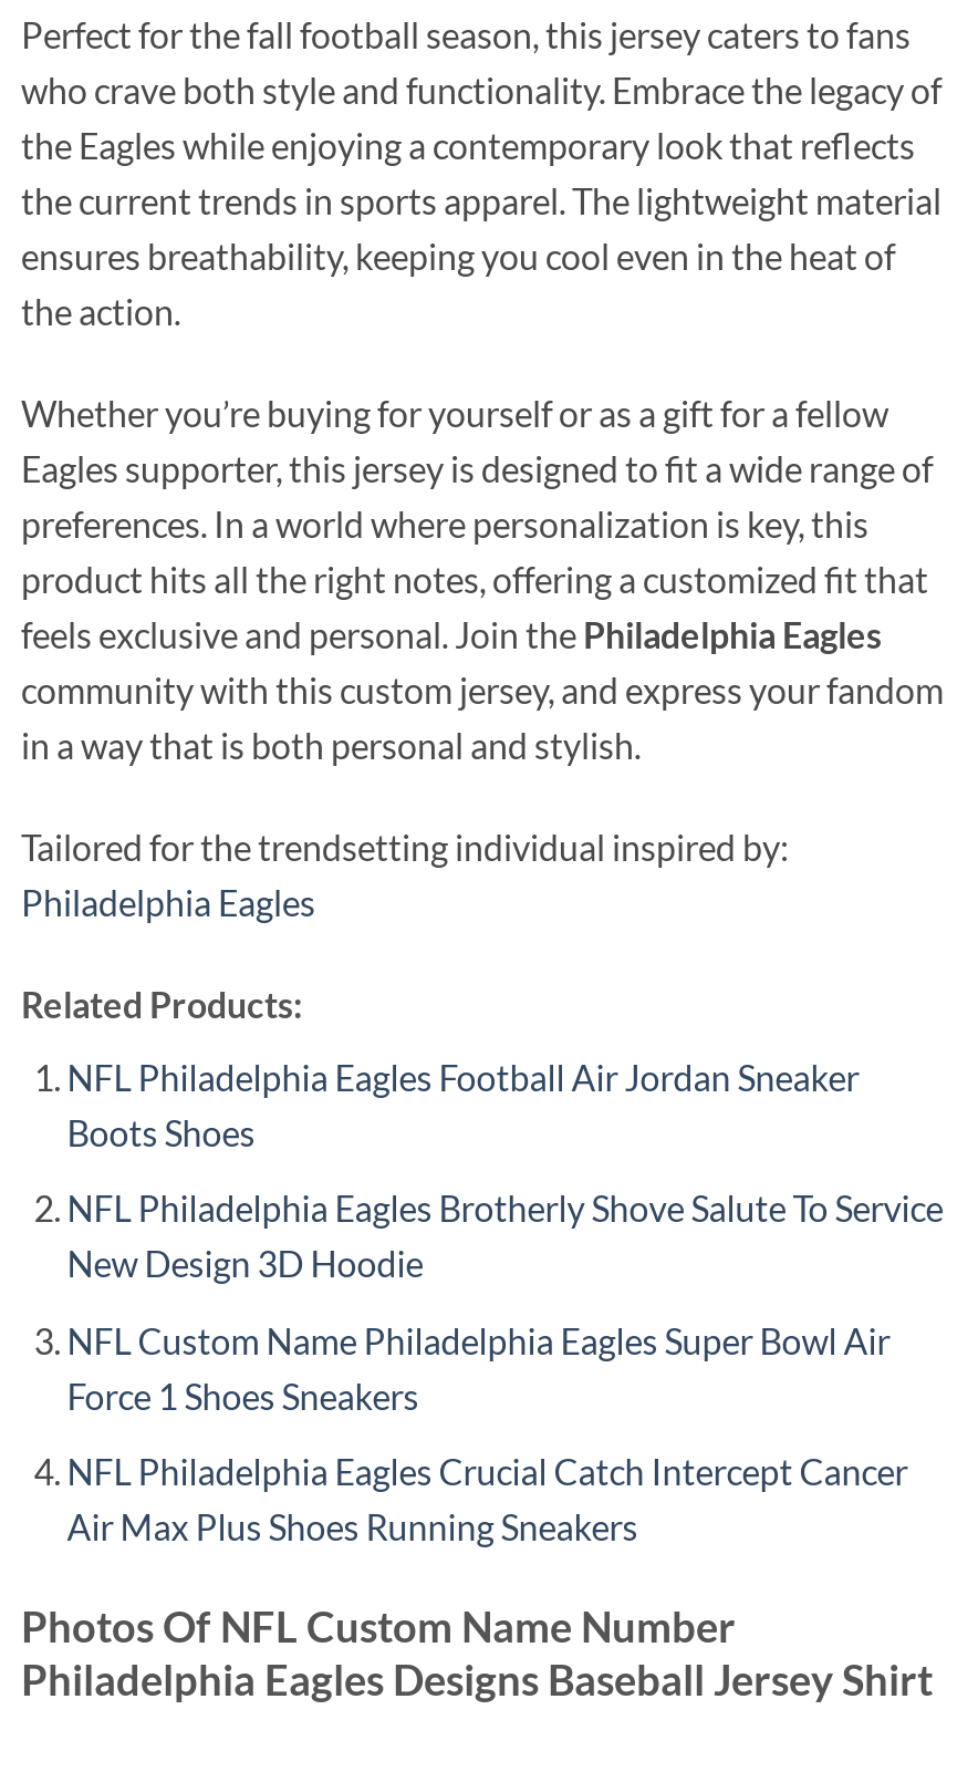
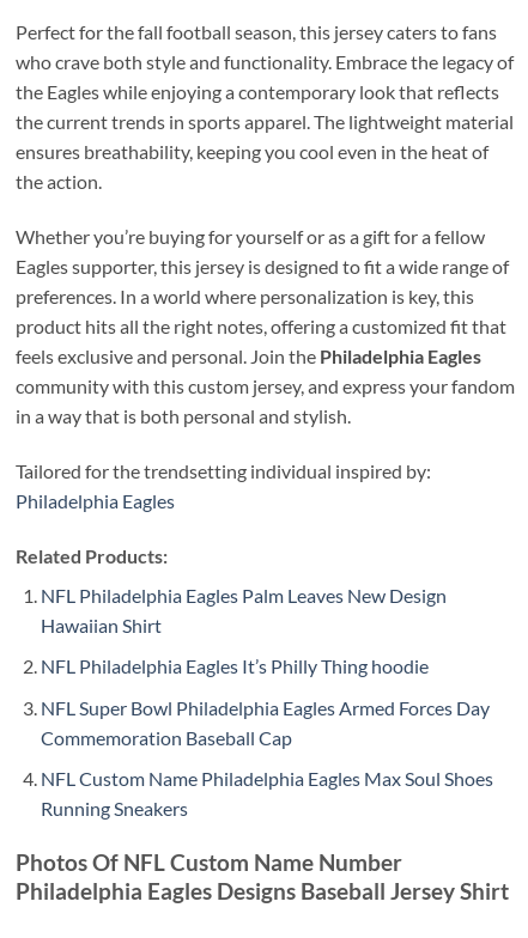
[67,1055,859,1152] NFL Philadelphia Eagles Football Air Jordan Sneaker | Boots Shoes -> [40,583,446,636] NFL Philadelphia Eagles Palm Leaves New Design | Hawaiian Shirt
[67,1187,943,1284] NFL Philadelphia Eagles Brotherly Shove Salute To Service | New Design 3D Hoodie -> [40,655,428,677] NFL Philadelphia Eagles It’s Philly Thing hoodie
[67,1319,890,1416] NFL Custom Name Philadelphia Eagles Super Bowl Air | Force 1 Shoes Sneakers -> [40,696,489,749] NFL Super Bowl Philadelphia Eagles Armed Forces Day | Commemoration Baseball Cap
[67,1451,908,1548] NFL Philadelphia Eagles Crucial Catch Intercept Cancer | Air Max Plus Shoes Running Sneakers -> [40,767,493,820] NFL Custom Name Philadelphia Eagles Max Soul Shoes | Running Sneakers

